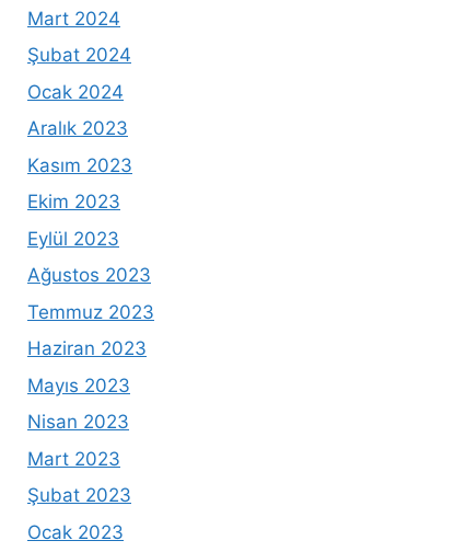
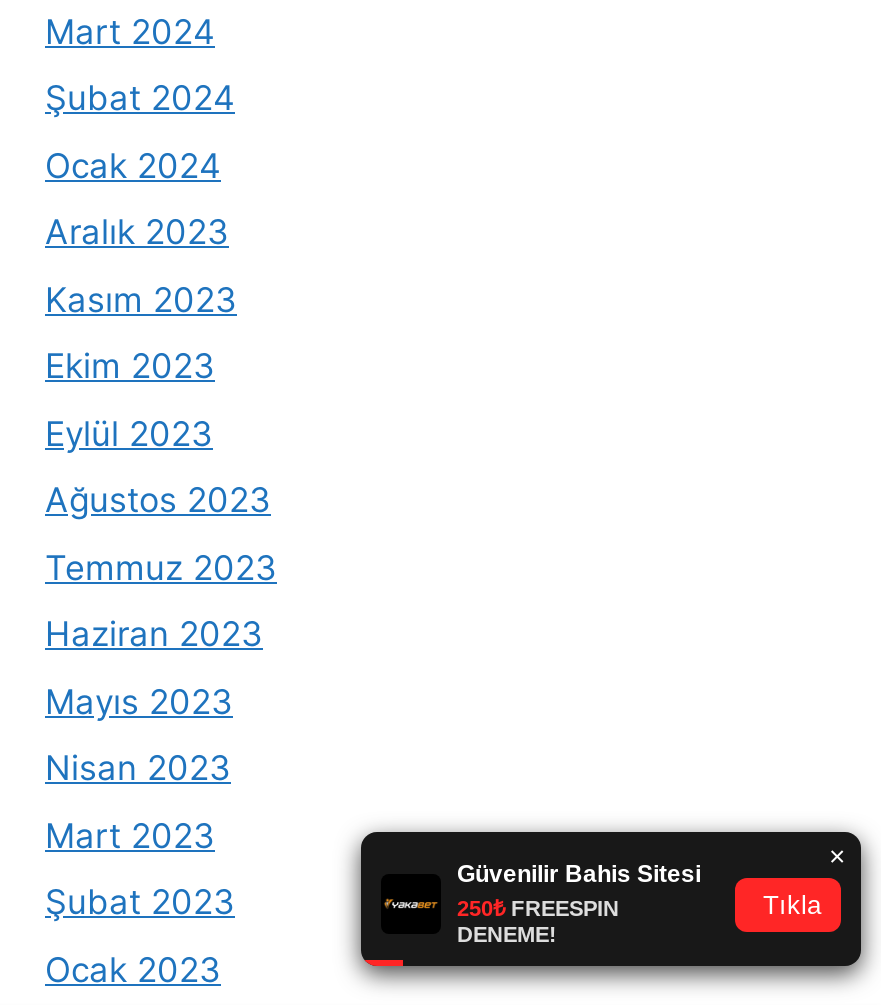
none -> [349,828,873,986] [image]

